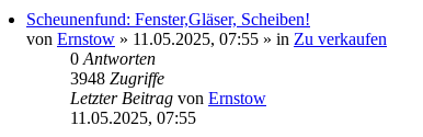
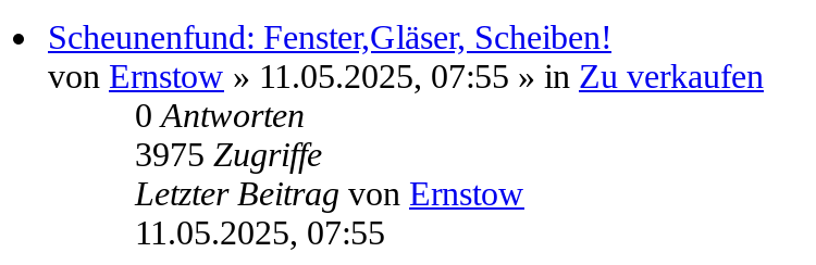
[70,69,164,87] 3948 Zugriffe -> [135,135,322,172] 3975 Zugriffe

